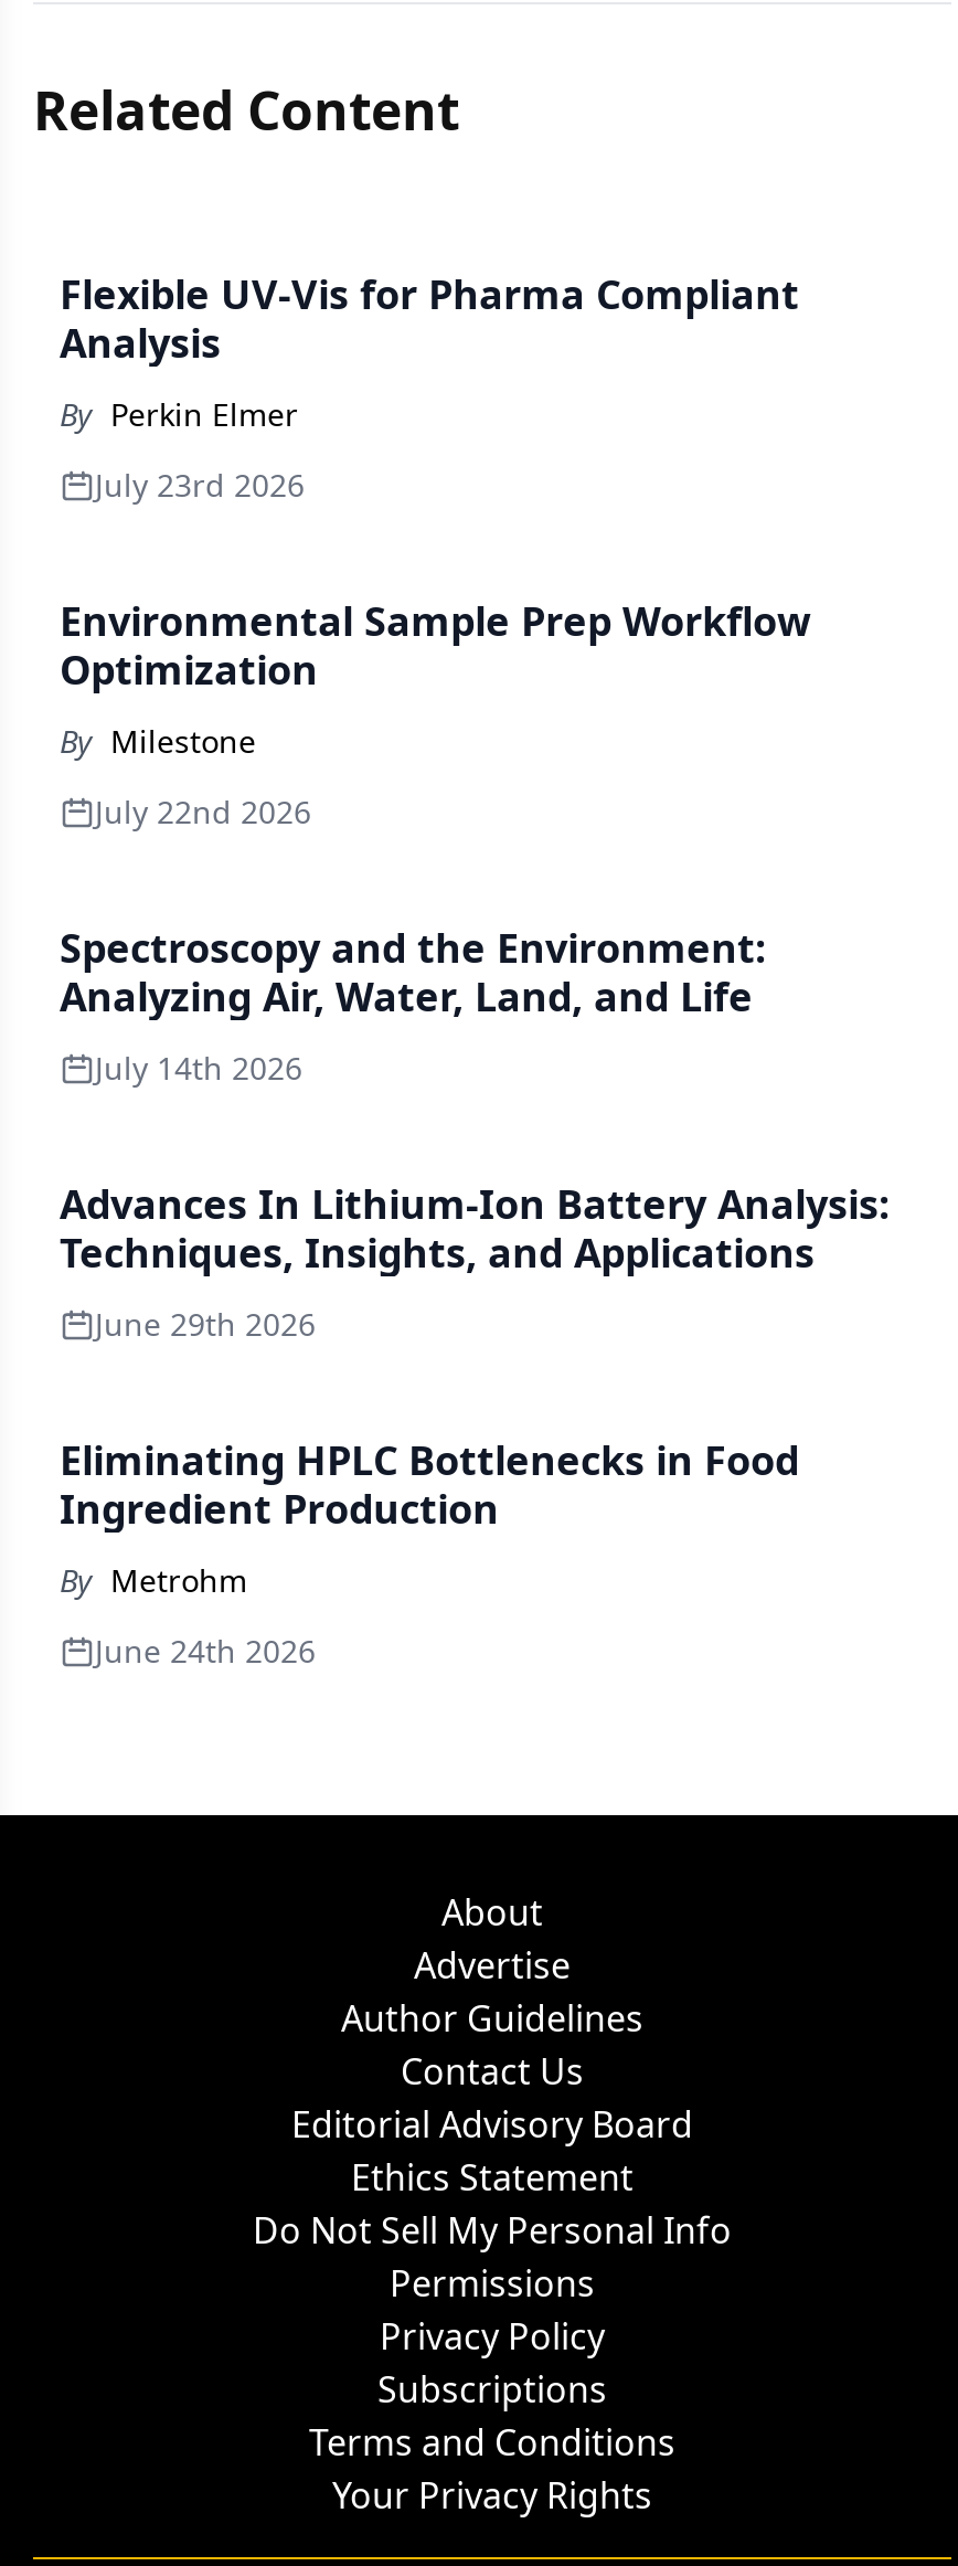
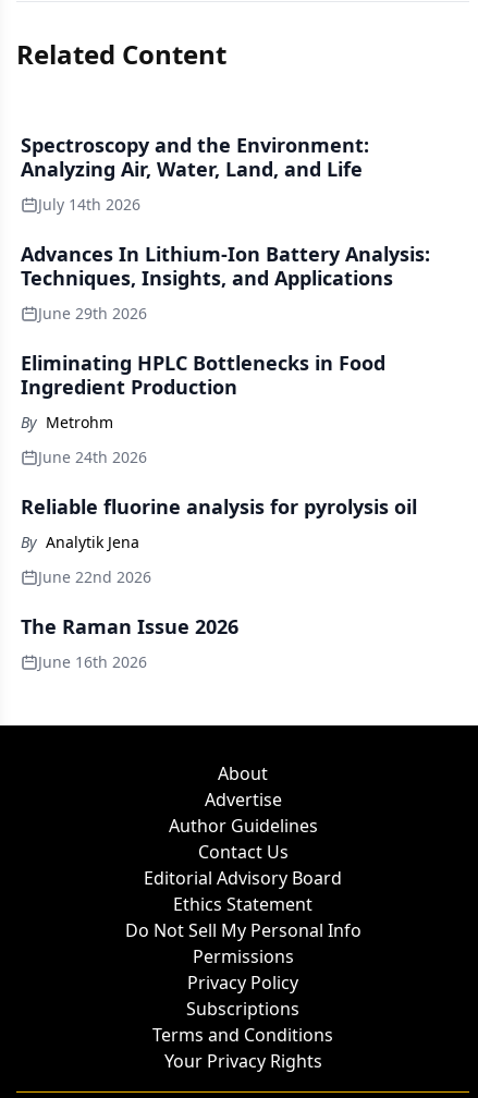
[60,267,810,833] Flexible UV-Vis for Pharma Compliant | Analysis | By Perkin Elmer | July 23rd 2026 | Environmental Sample Prep Workflow | Optimization | By Milestone | July 22nd 2026 -> none
moved [60,921,766,1089] -> [21,132,369,215]: Spectroscopy and the Environment: | Analyzing Air, Water, Land, and Life | July 14th 2026
moved [60,1177,890,1345] -> [21,241,430,324]: Advances In Lithium-Ion Battery Analysis: | Techniques, Insights, and Applications | June 29th 2026
moved [60,1433,799,1672] -> [21,350,385,467]: Eliminating HPLC Bottlenecks in Food | Ingredient Production | By Metrohm | June 24th 2026
none -> [21,493,417,672] Reliable fluorine analysis for pyrolysis oil | By Analytik Jena | June 22nd 2026 | The Raman Issue 2026 | June 16th 2026

